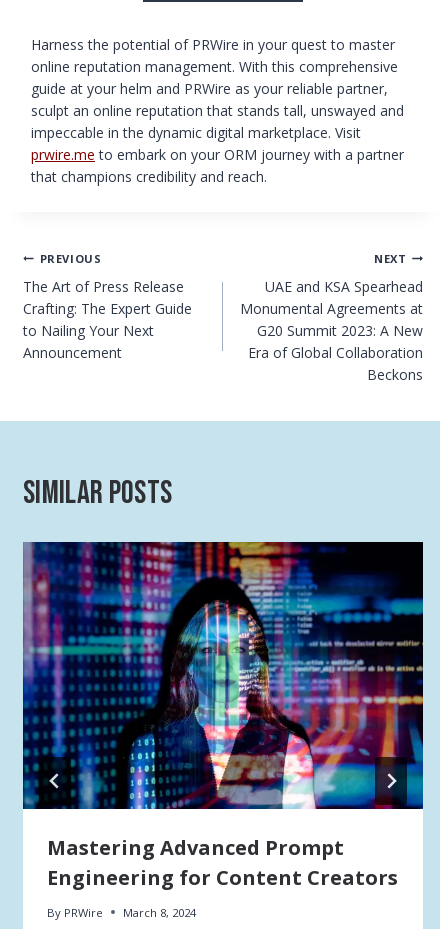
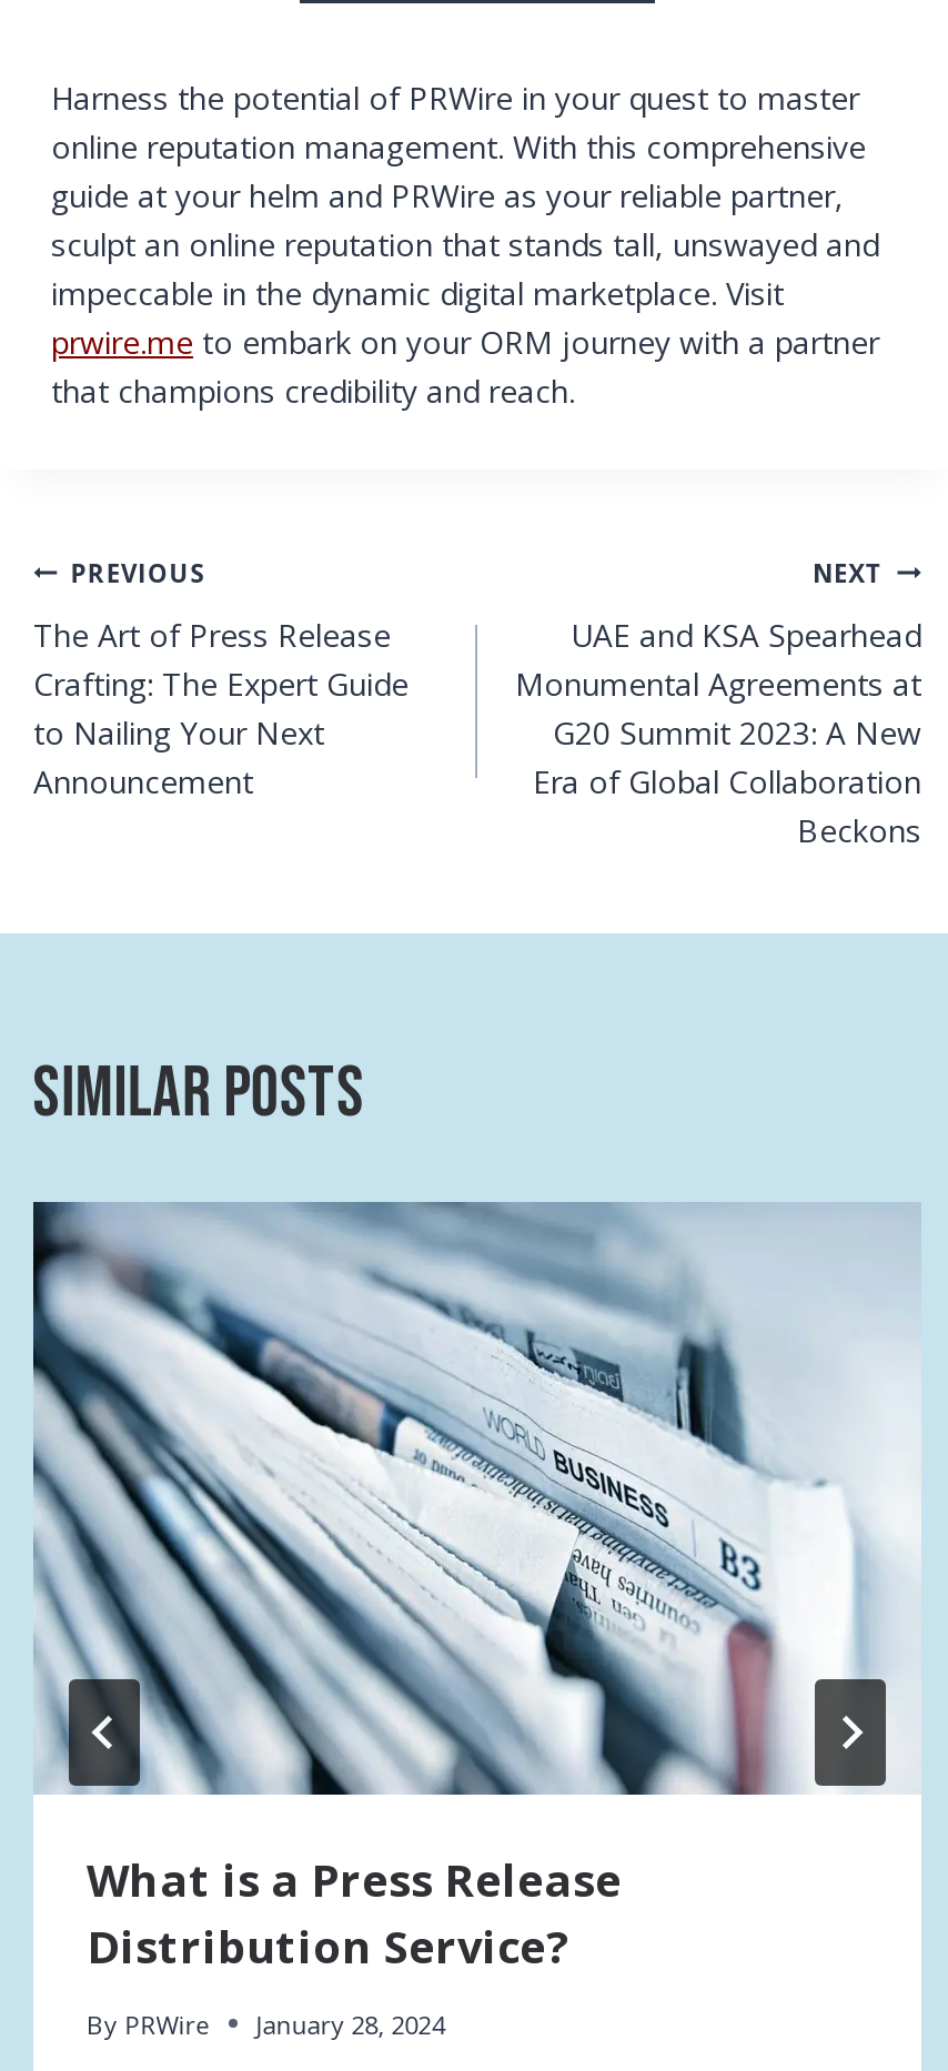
[22,541,424,891] [image] | Mastering Advanced Prompt | Engineering for Content Creators -> [31,1202,921,1976] [image] | What is a Press Release | Distribution Service?
[47,905,196,920] By PRWire March 8, 2024 -> [87,2008,444,2041] By PRWire January 28, 2024

